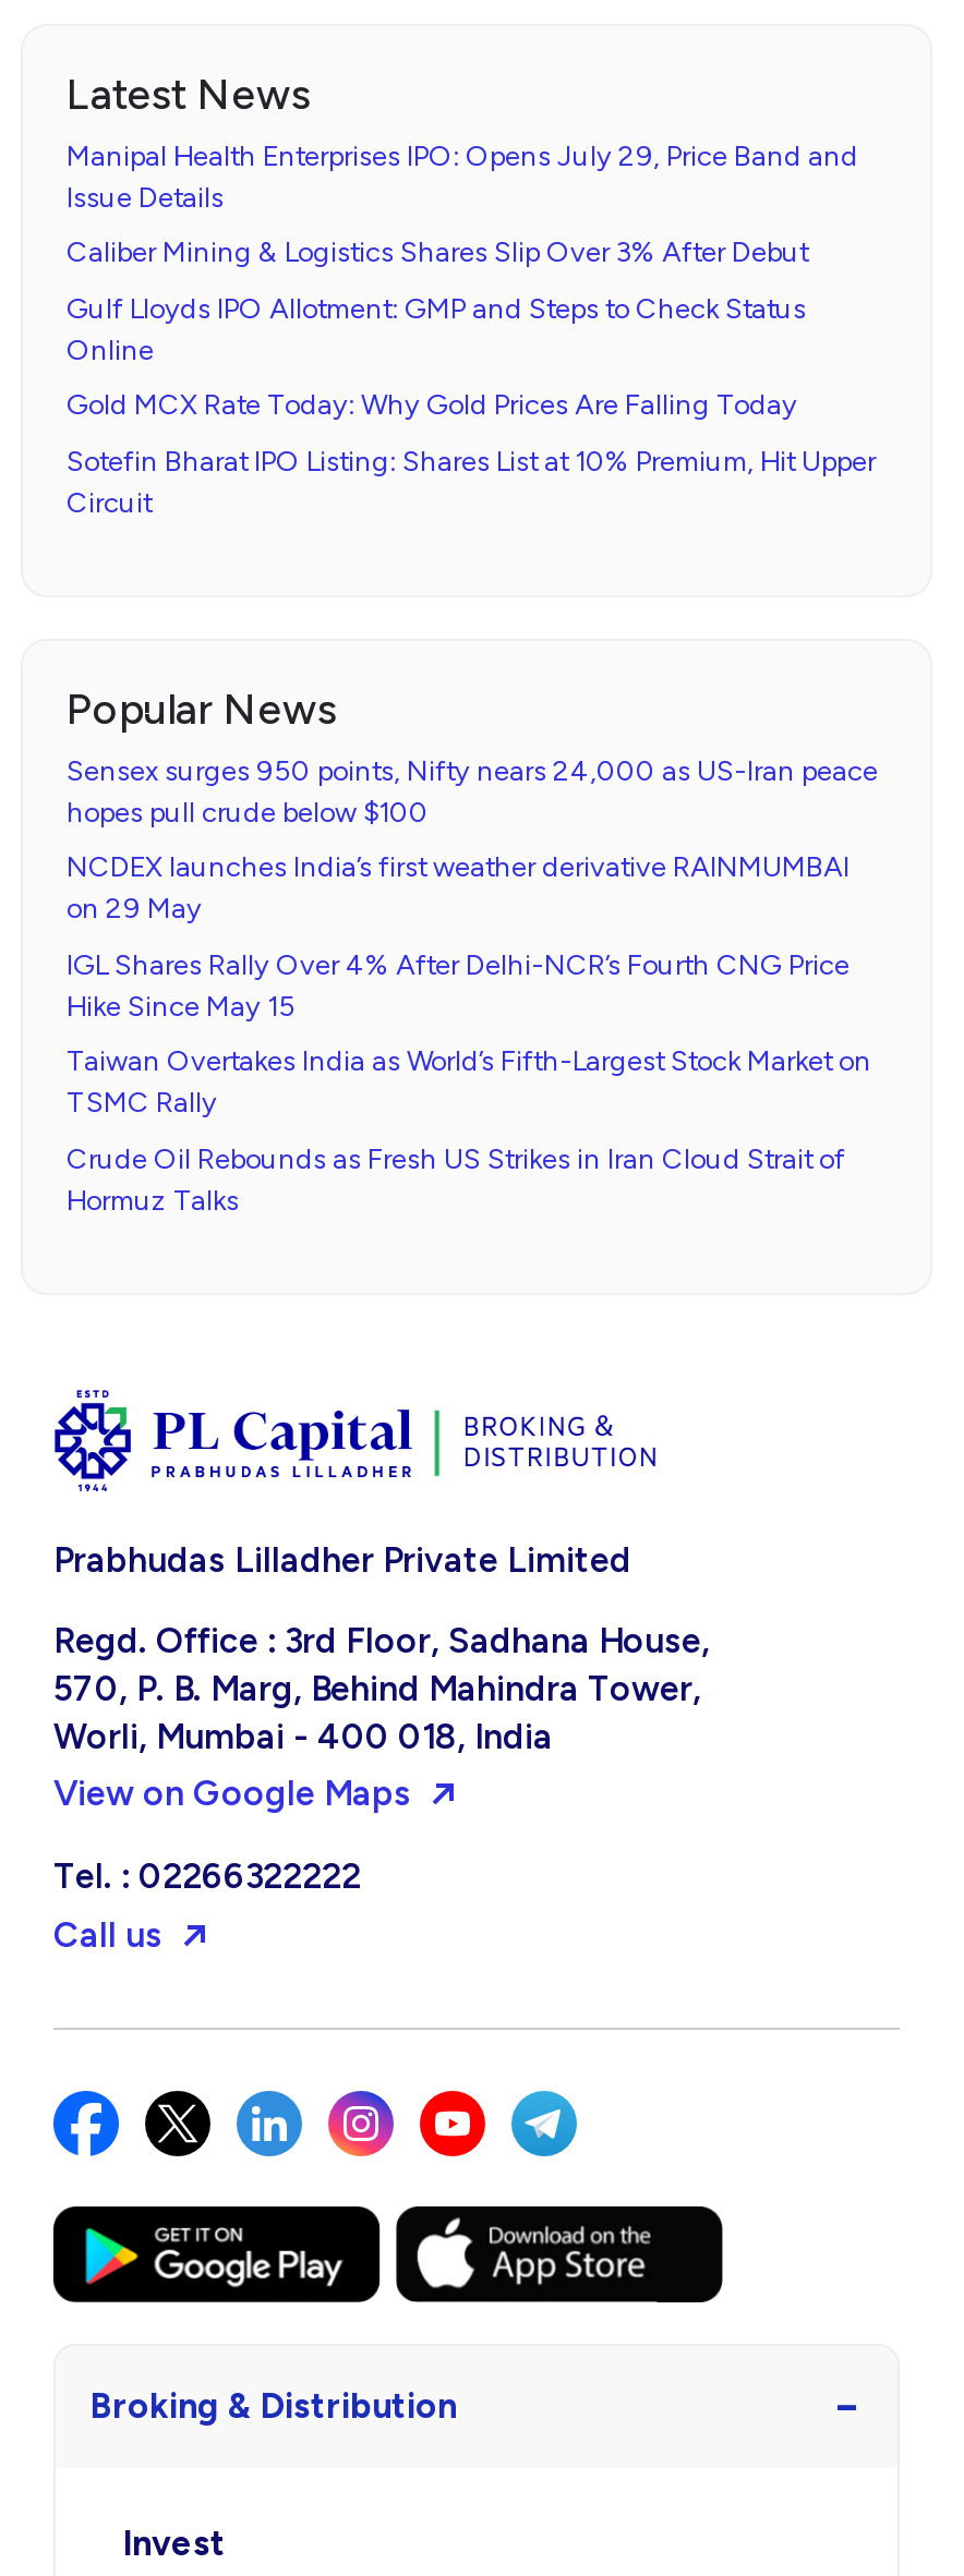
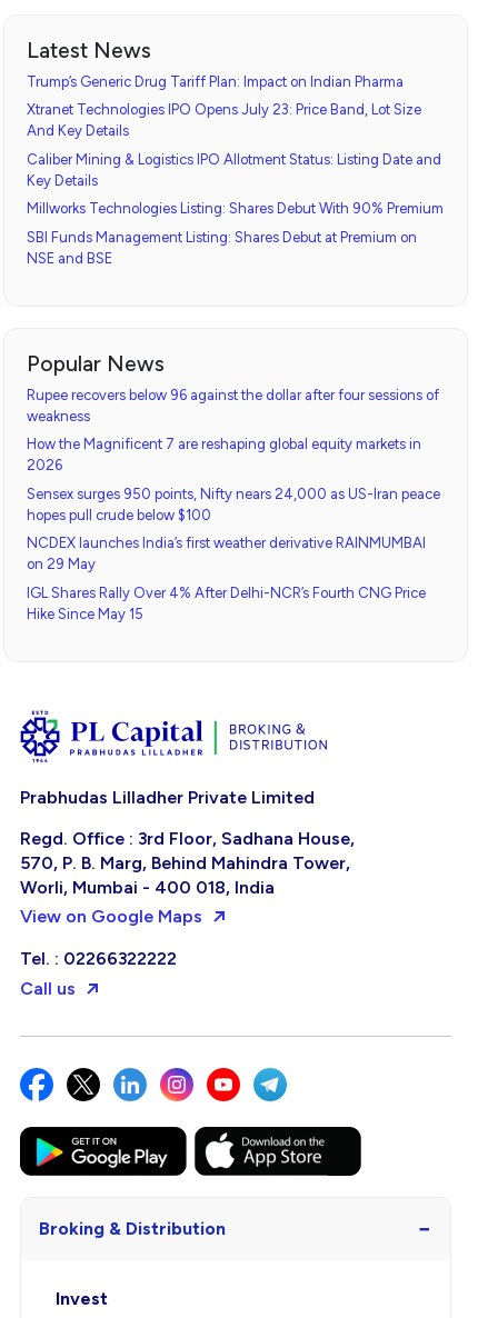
[67,139,858,213] Manipal Health Enterprises IPO: Opens July 29, Price Band and | Issue Details -> [27,73,404,90] Trump’s Generic Drug Tariff Plan: Impact on Indian Pharma
[67,236,808,268] Caliber Mining & Logistics Shares Slip Over 3% After Debut -> [27,101,421,139] Xtranet Technologies IPO Opens July 23: Price Band, Lot Size | And Key Details
[67,291,806,365] Gulf Lloyds IPO Allotment: GMP and Steps to Check Status | Online -> [27,151,441,188] Caliber Mining & Logistics IPO Allotment Status: Listing Date and | Key Details
[67,388,797,421] Gold MCX Rate Today: Why Gold Prices Are Falling Today -> [27,200,444,217] Millworks Technologies Listing: Shares Debut With 90% Premium
[67,444,876,518] Sotefin Bharat IPO Listing: Shares List at 10% Premium, Hit Upper | Circuit -> [27,228,417,266] SBI Funds Management Listing: Shares Debut at Premium on | NSE and BSE
none -> [27,386,439,474] Rupee recovers below 96 against the dollar after four sessions of | weakness | How the Magnificent 7 are reshaping global equity markets in | 2026
moved [67,754,878,1022] -> [27,485,440,622]: Sensex surges 950 points, Nifty nears 24,000 as US-Iran peace | hopes pull crude below $100 | NCDEX launches India’s first weather derivative RAINMUMBAI | on 29 May | IGL Shares Rally Over 4% After Delhi-NCR’s Fourth CNG Price | Hike Since May 15
[67,1045,871,1216] Taiwan Overtakes India as World’s Fifth-Largest Stock Market on | TSMC Rally | Crude Oil Rebounds as Fresh US Strikes in Iran Cloud Strait of | Hormuz Talks -> none

